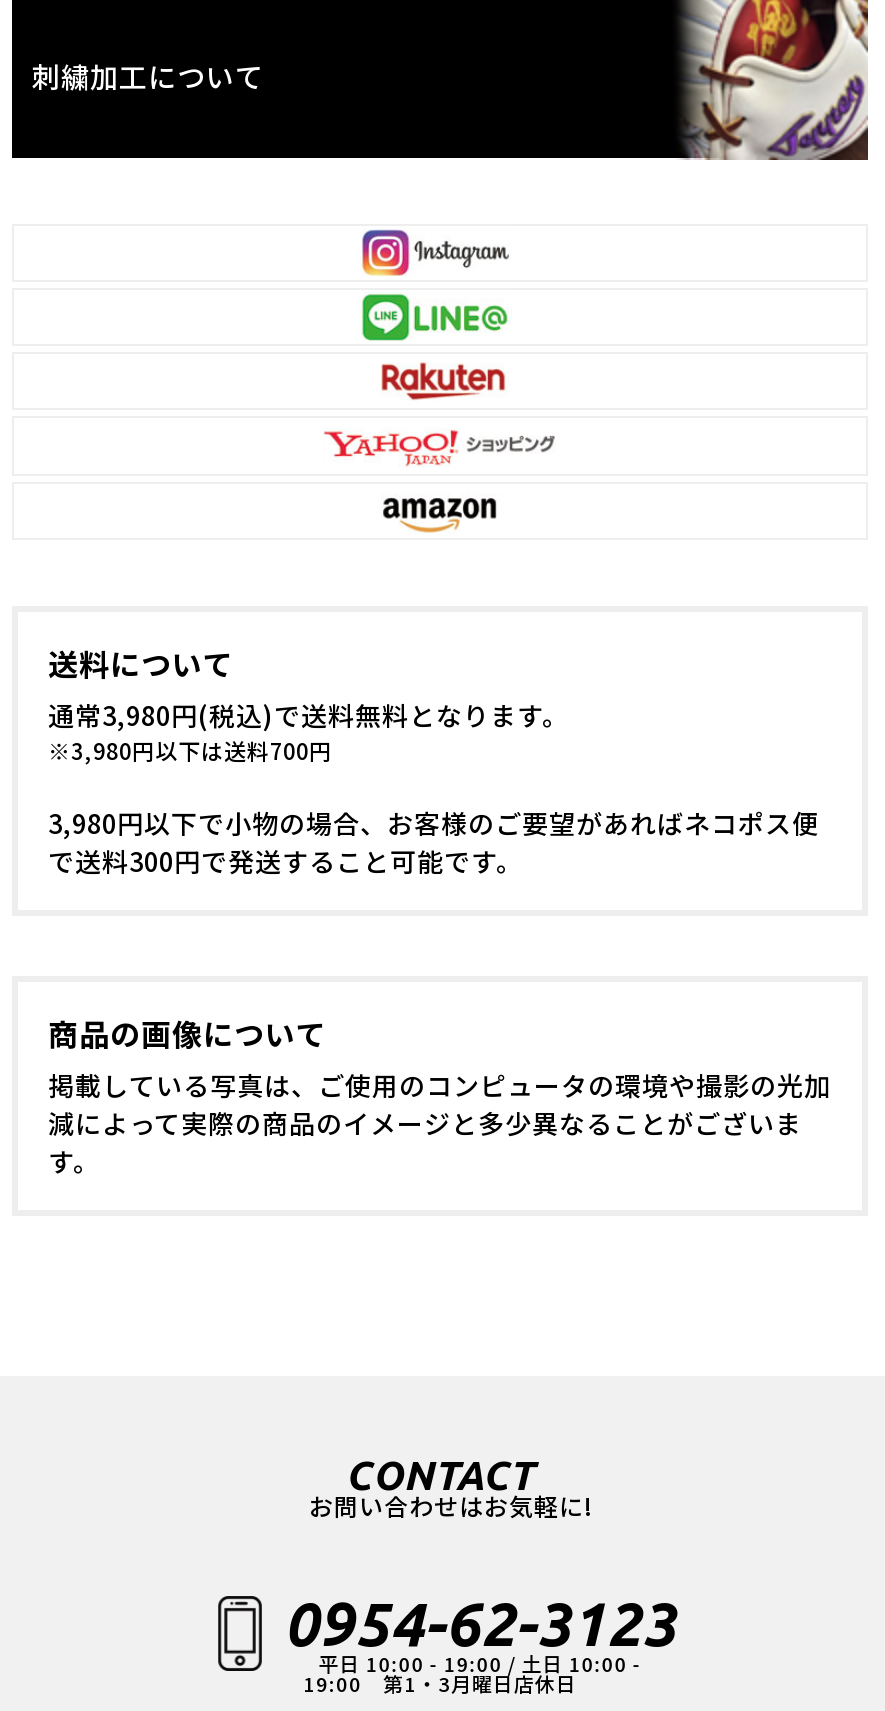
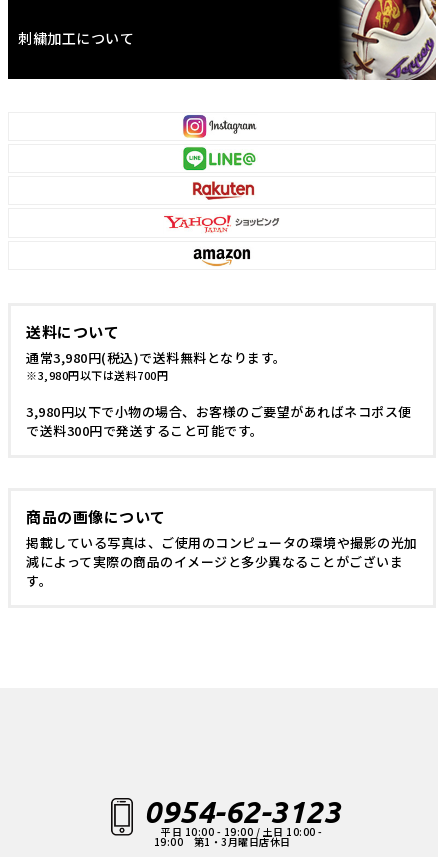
[309,1452,591,1522] CONTACT | お問い合わせはお気軽に! -> none

